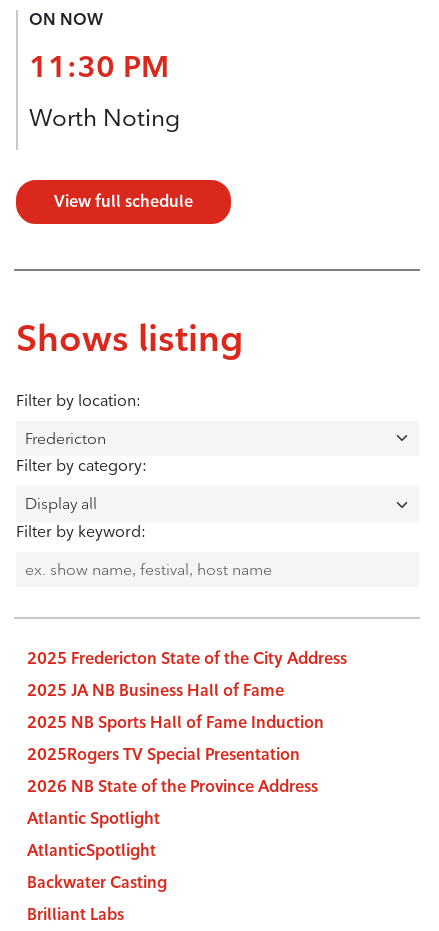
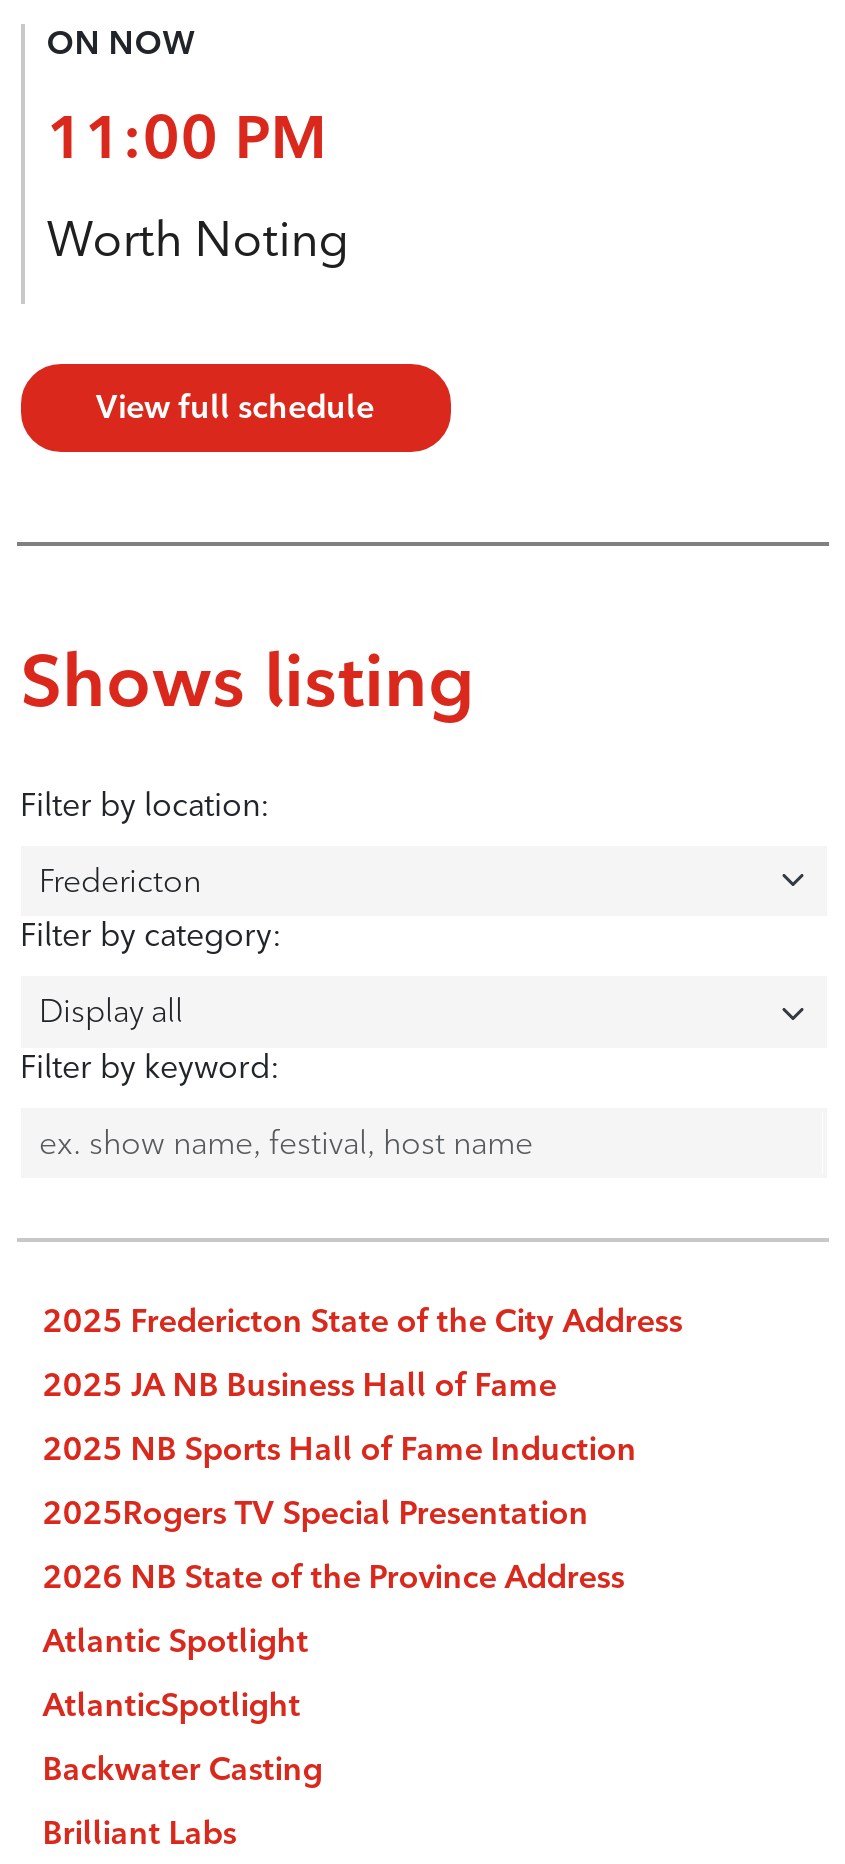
[29,48,169,85] 11:30 PM -> [47,101,327,175] 11:00 PM

